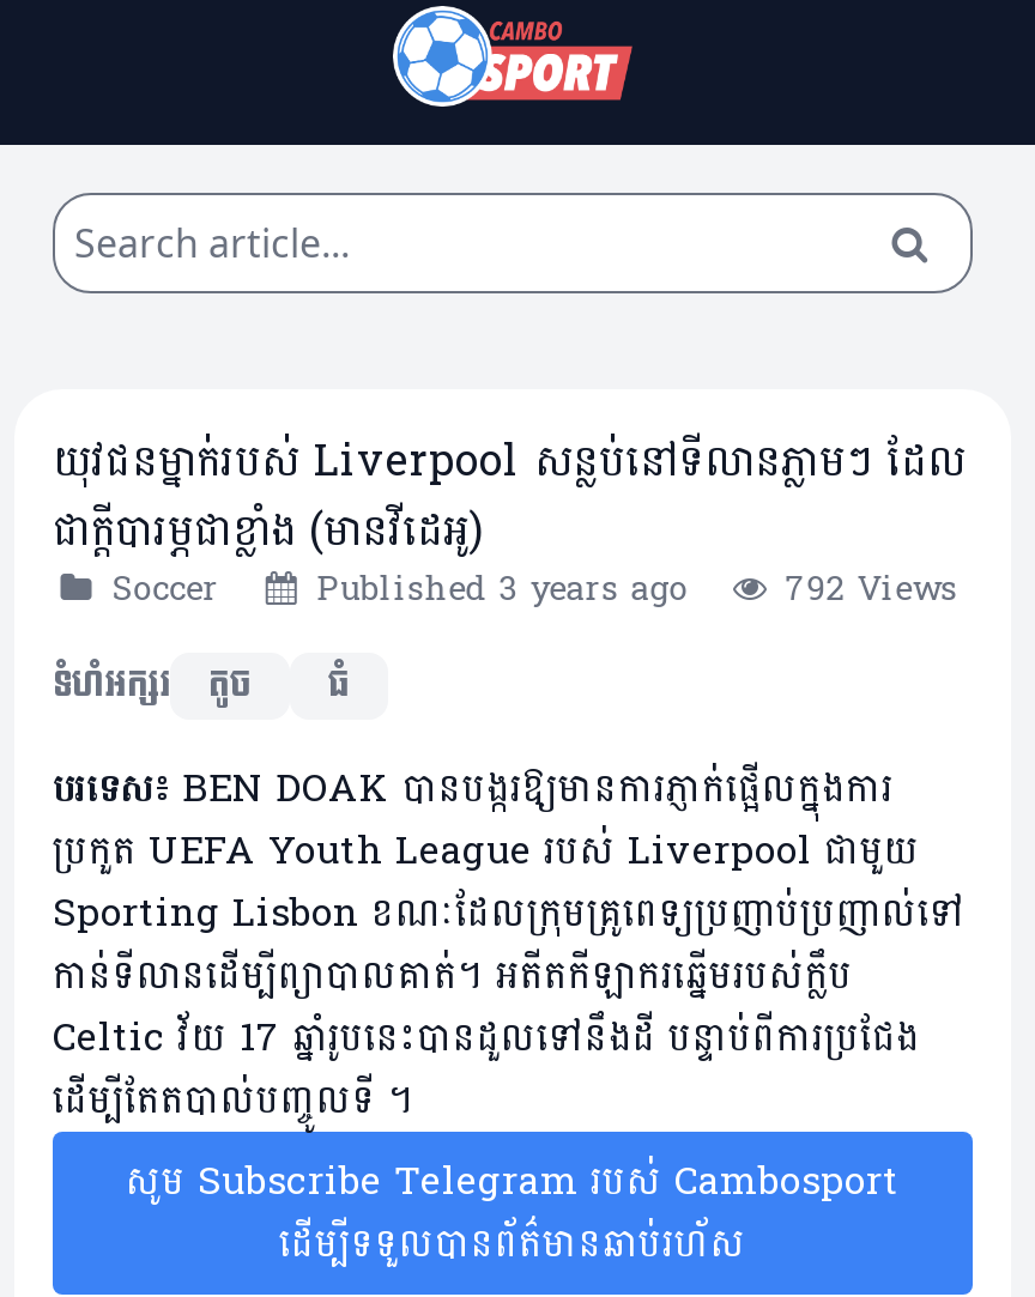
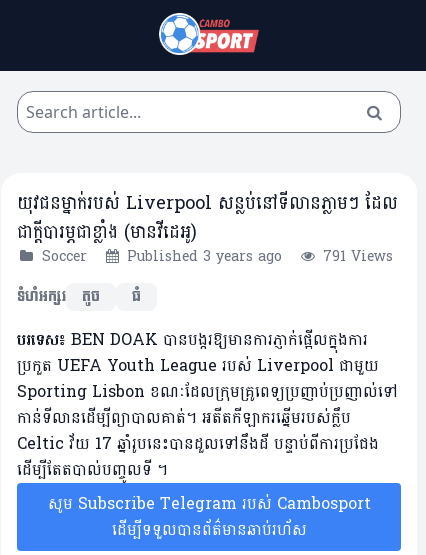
[112,559,958,619] Soccer Published 3 years ago 792 Views -> [42,244,393,269] Soccer Published 3 years ago 791 Views

